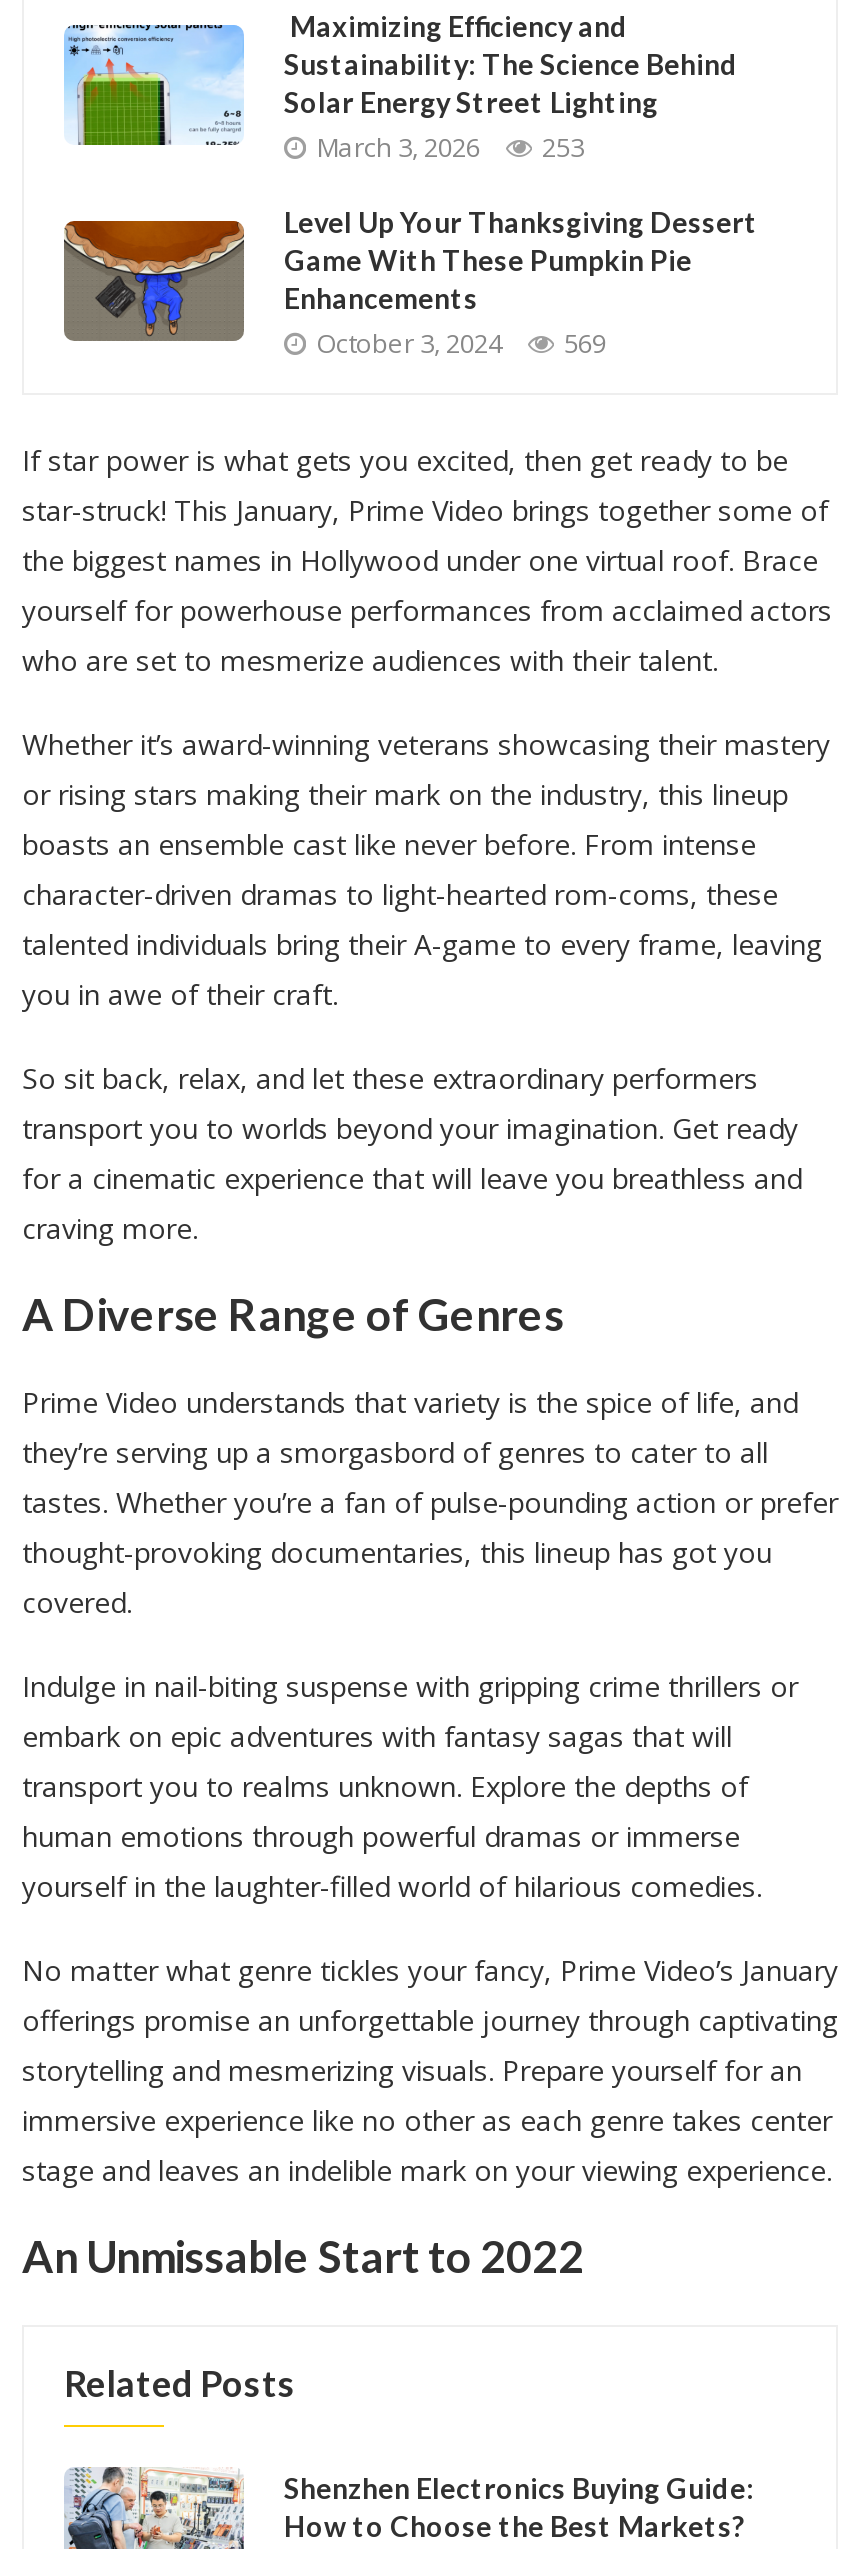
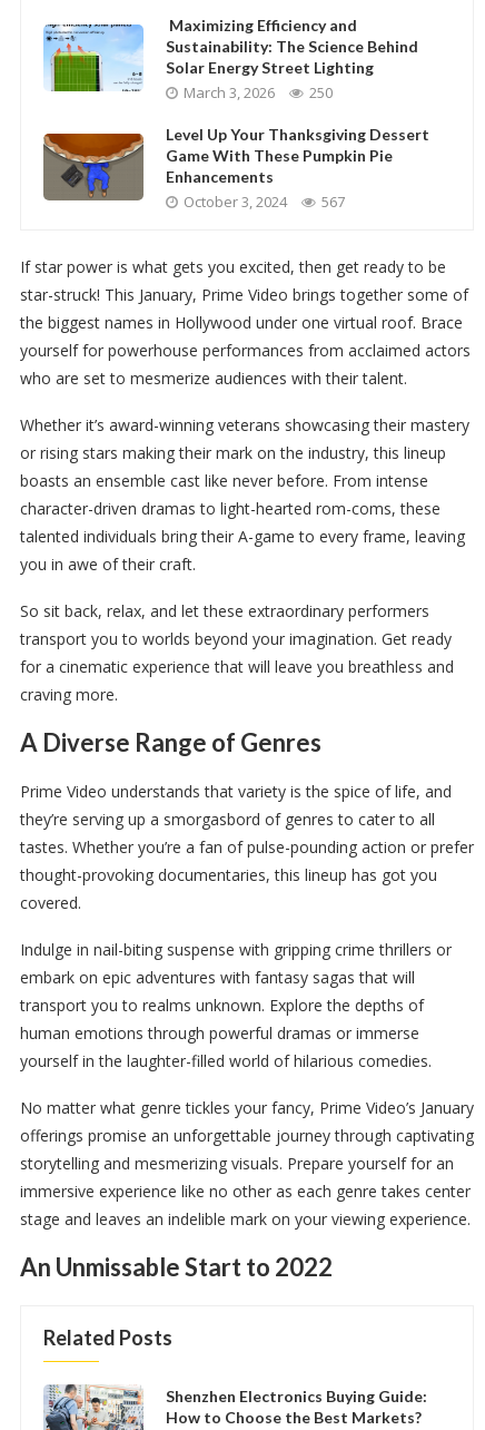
[316,129,584,165] March 3, 2026 253 -> [184,82,333,102] March 3, 2026 250
[316,325,606,361] October 3, 2024 569 -> [184,192,345,212] October 3, 2024 567

